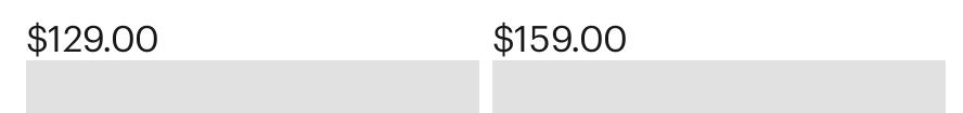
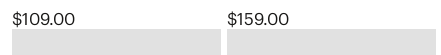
[26,15,158,63] $129.00 -> [12,8,75,30] $109.00

